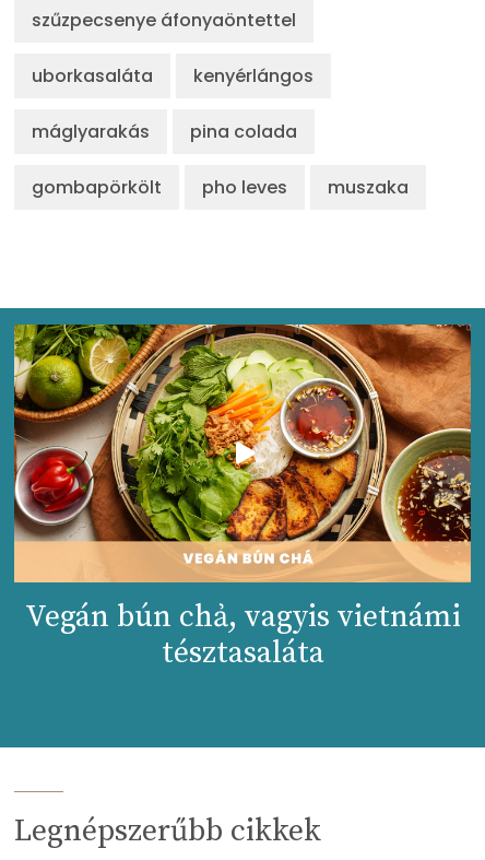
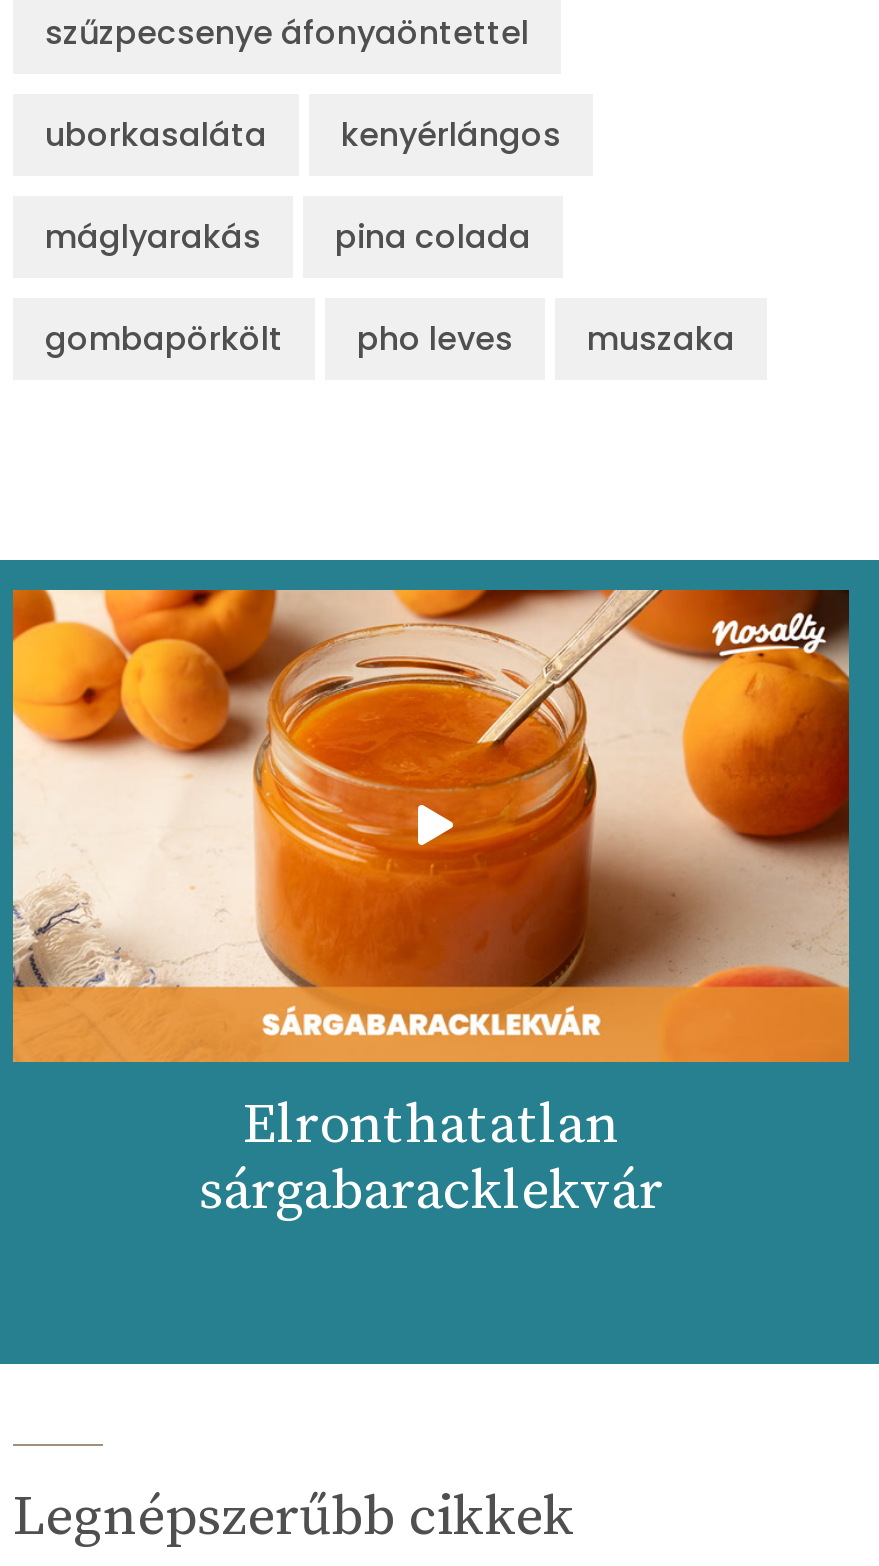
[13,323,472,672] [image] | Vegán bún chả, vagyis vietnámi | tésztasaláta -> [11,588,851,1225] [image] | Elronthatatlan | sárgabaracklekvár

